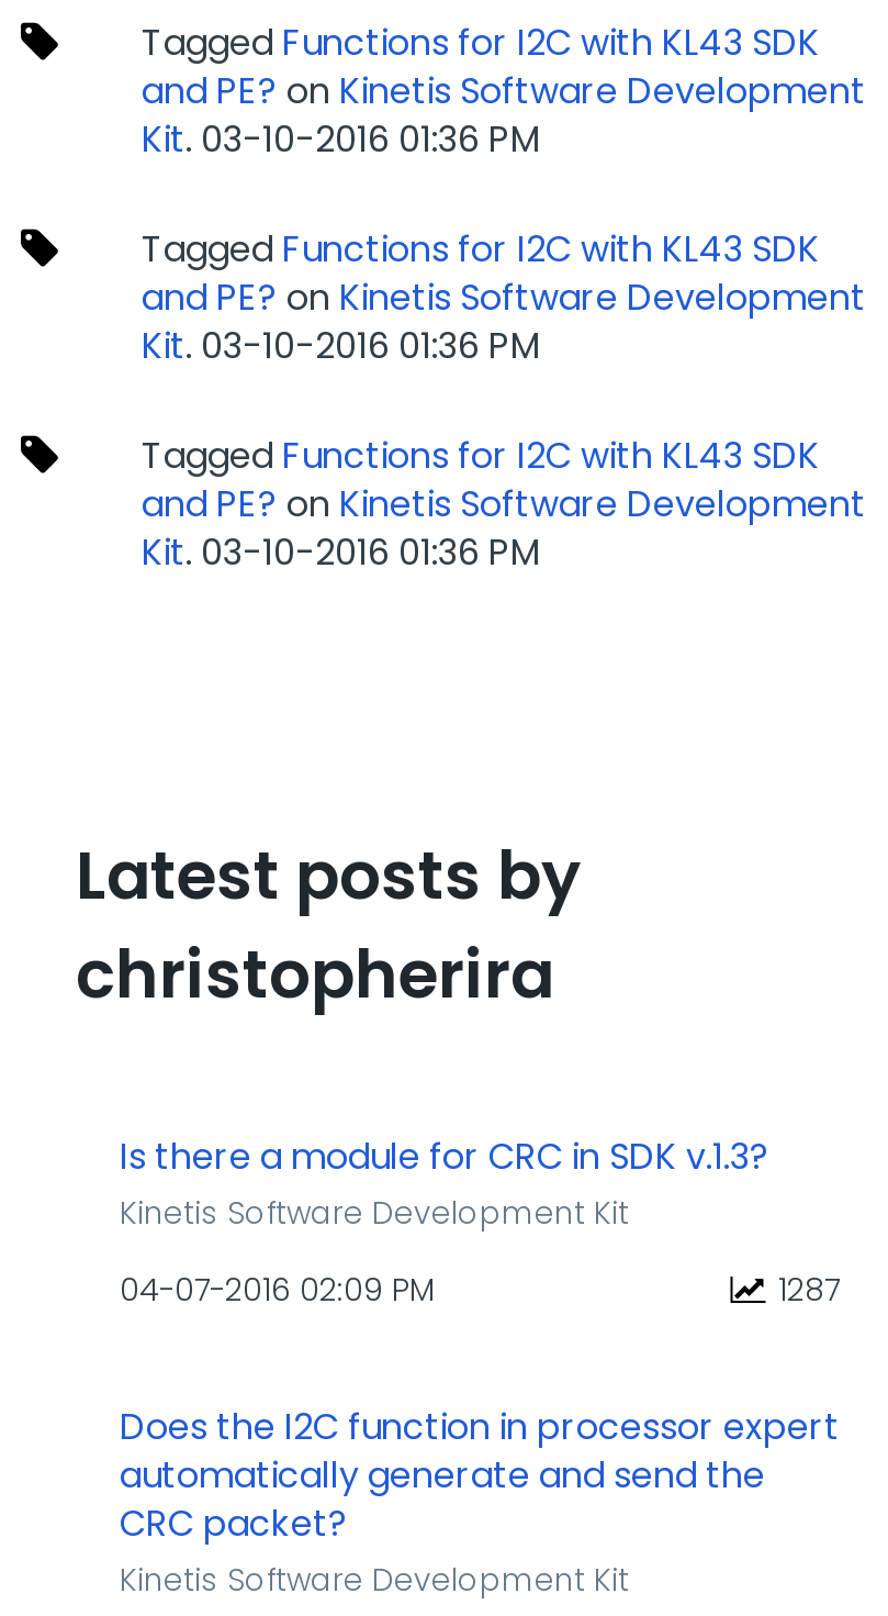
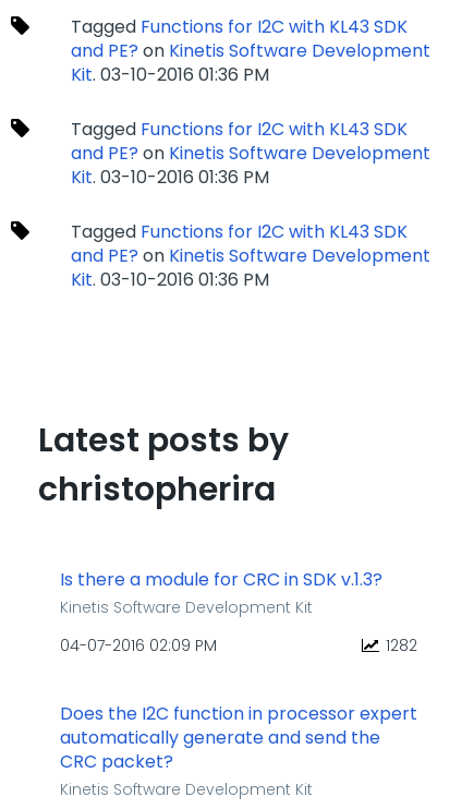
[769,1267,840,1311] 1287 -> [381,634,417,656] 1282

